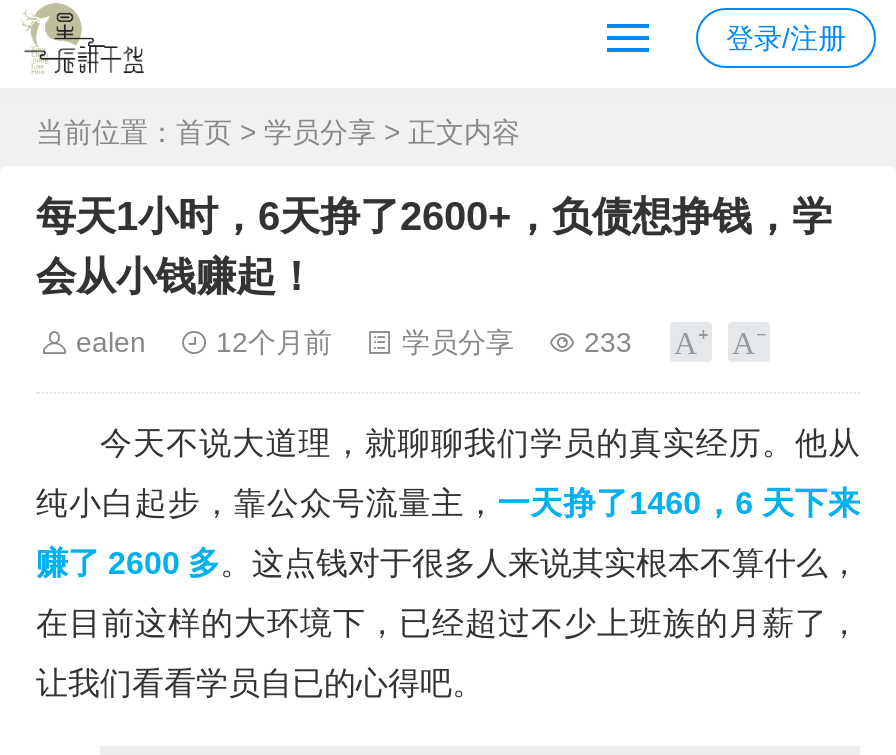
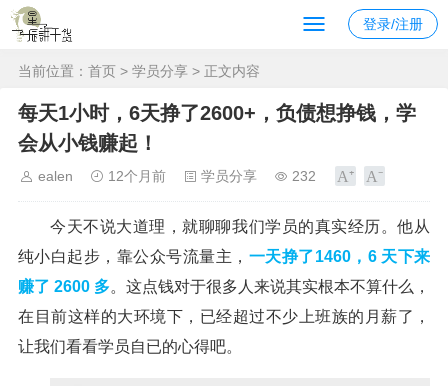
[584,326,632,358] 233 -> [292,168,316,184] 232

